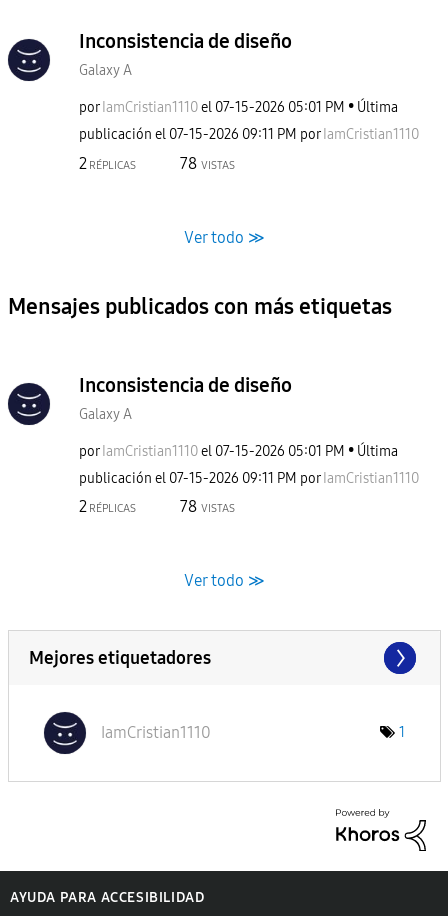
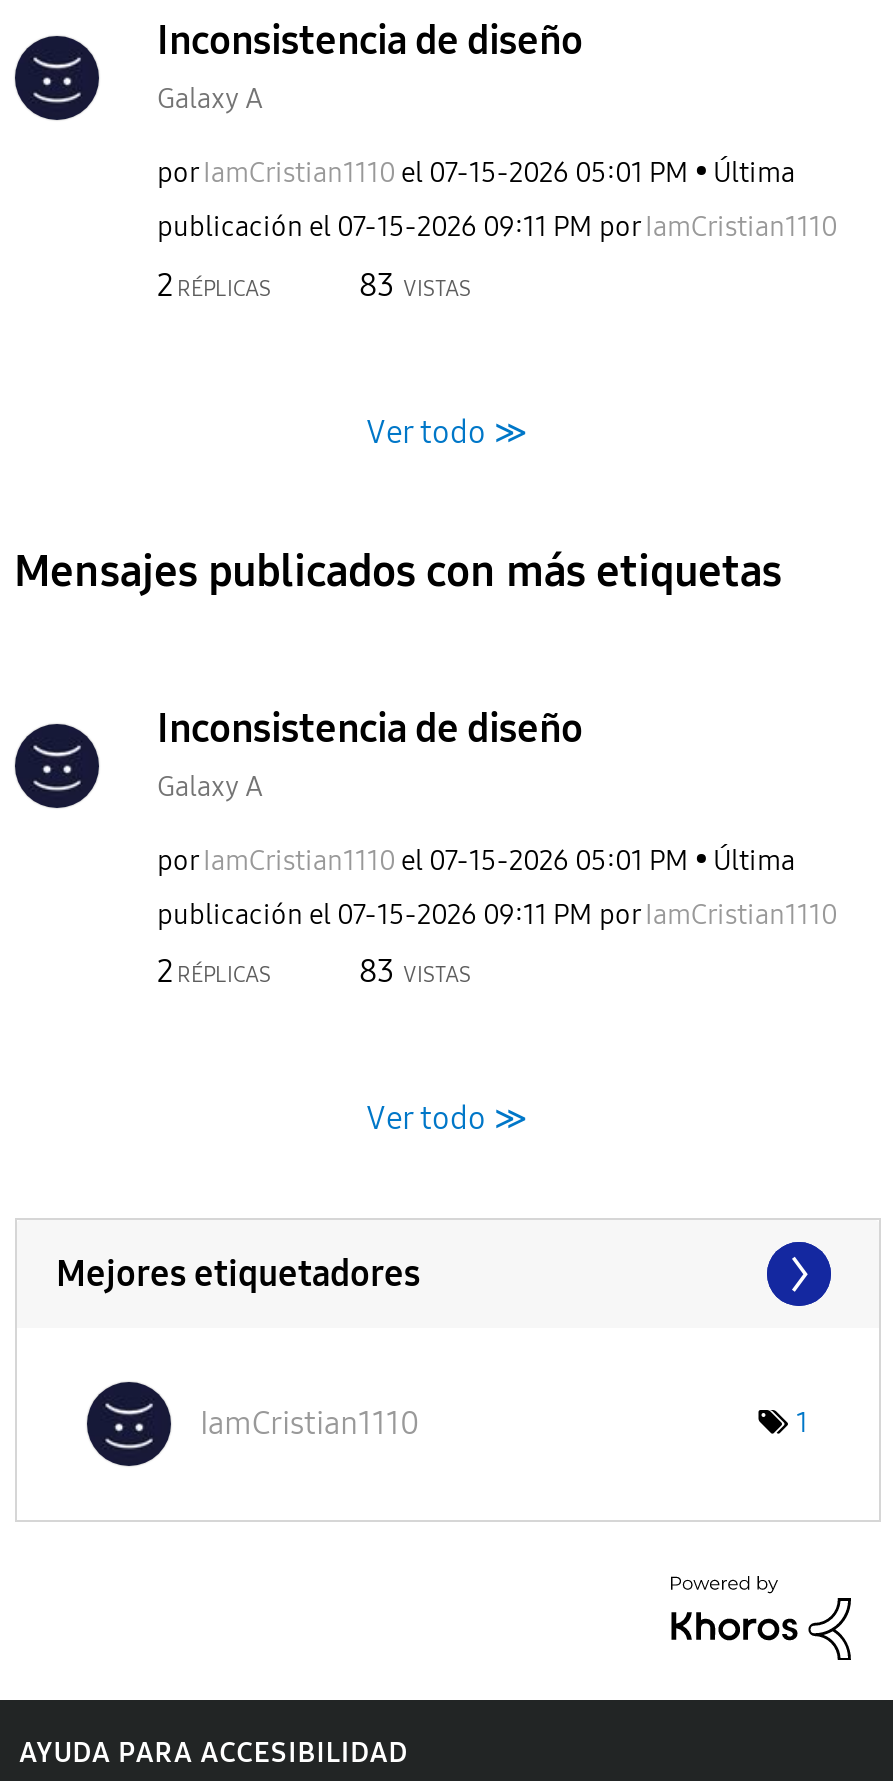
[180,153,235,172] 78 VISTAS -> [359,265,471,303] 83 VISTAS
[180,497,235,516] 78 VISTAS -> [359,952,471,990] 83 VISTAS

